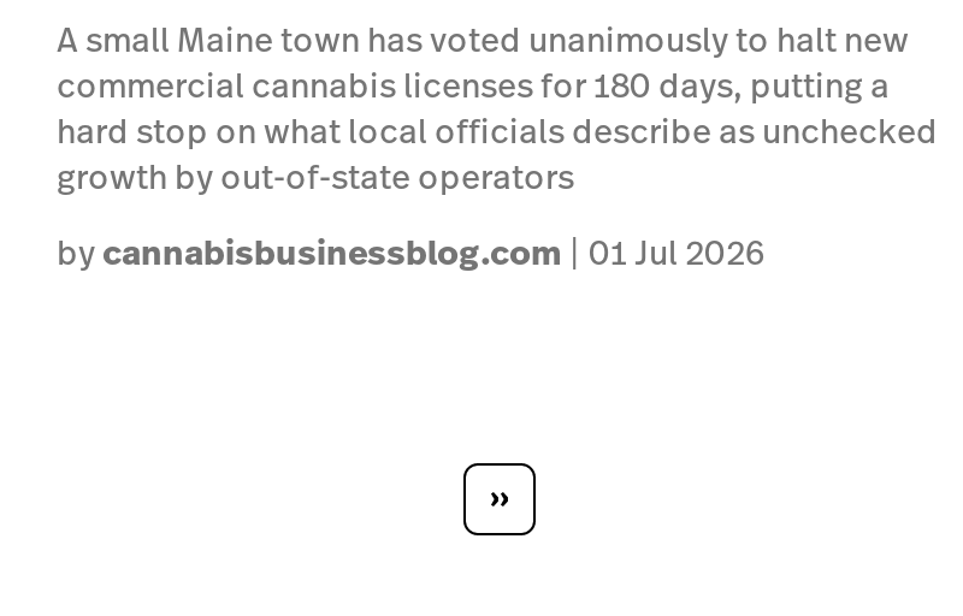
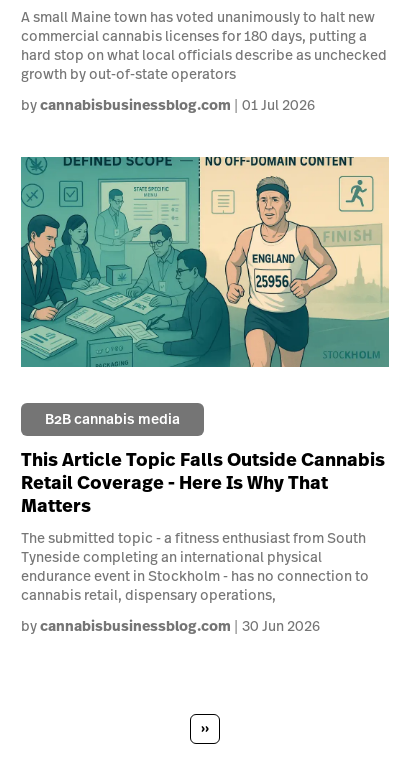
none -> [20,156,390,368] [image]
none -> [21,409,385,636] B2B cannabis media | This Article Topic Falls Outside Cannabis | Retail Coverage - Here Is Why That | Matters | The submitted topic - a fitness enthusiast from South | Tyneside completing an international physical | endurance event in Stockholm - has no connection to | cannabis retail, dispensary operations, | bycannabisbusinessblog.com 30 Jun 2026

